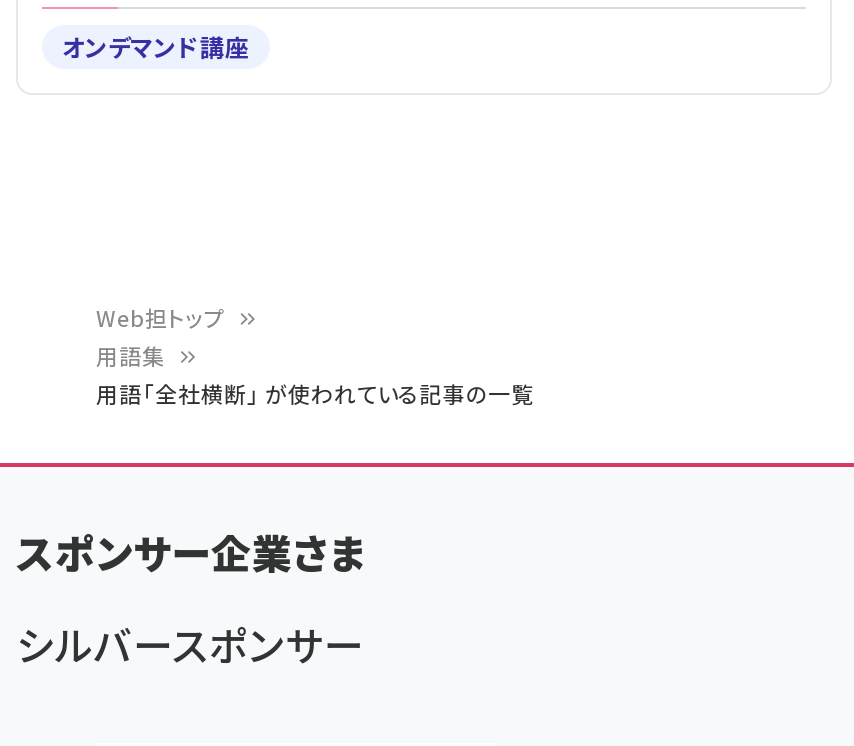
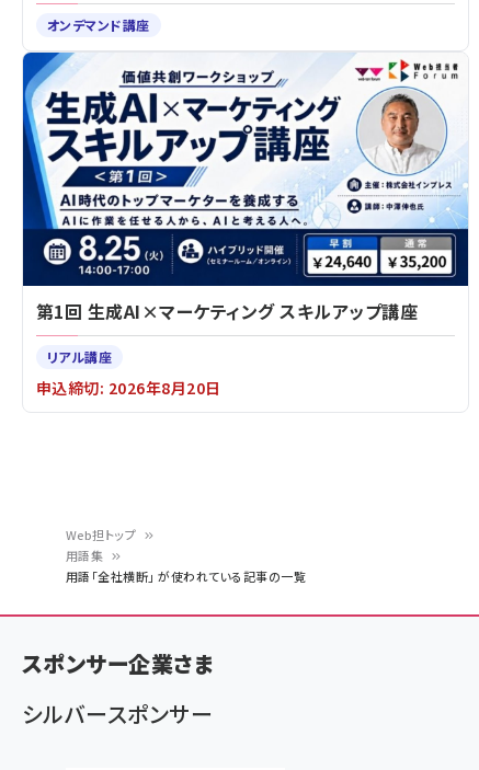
none -> [22,51,469,399] [image] | 第1回 生成AI×マーケティング スキルアップ講座 | リアル講座 | 申込締切: 2026年8月20日

